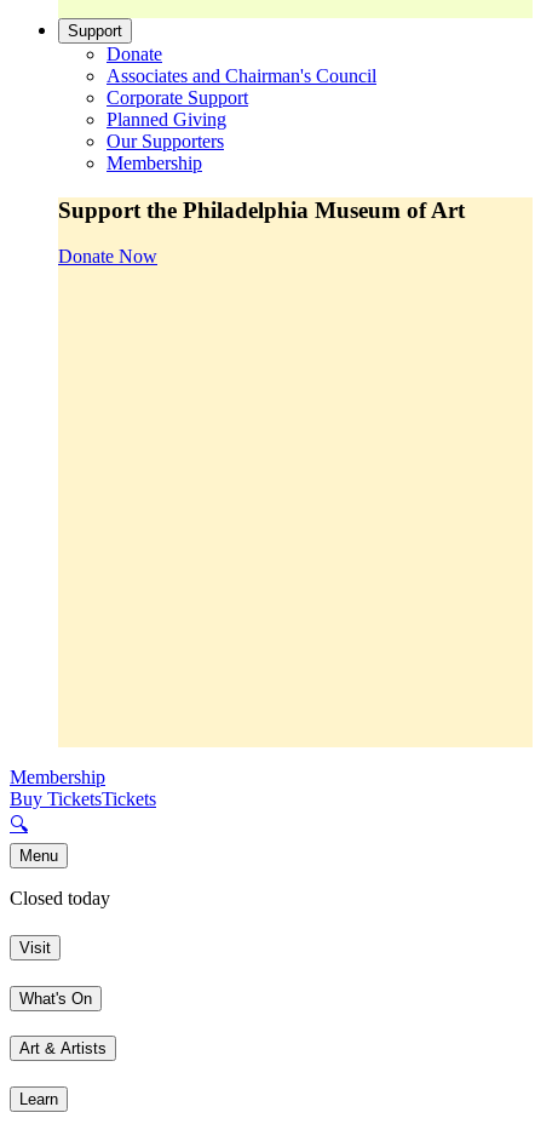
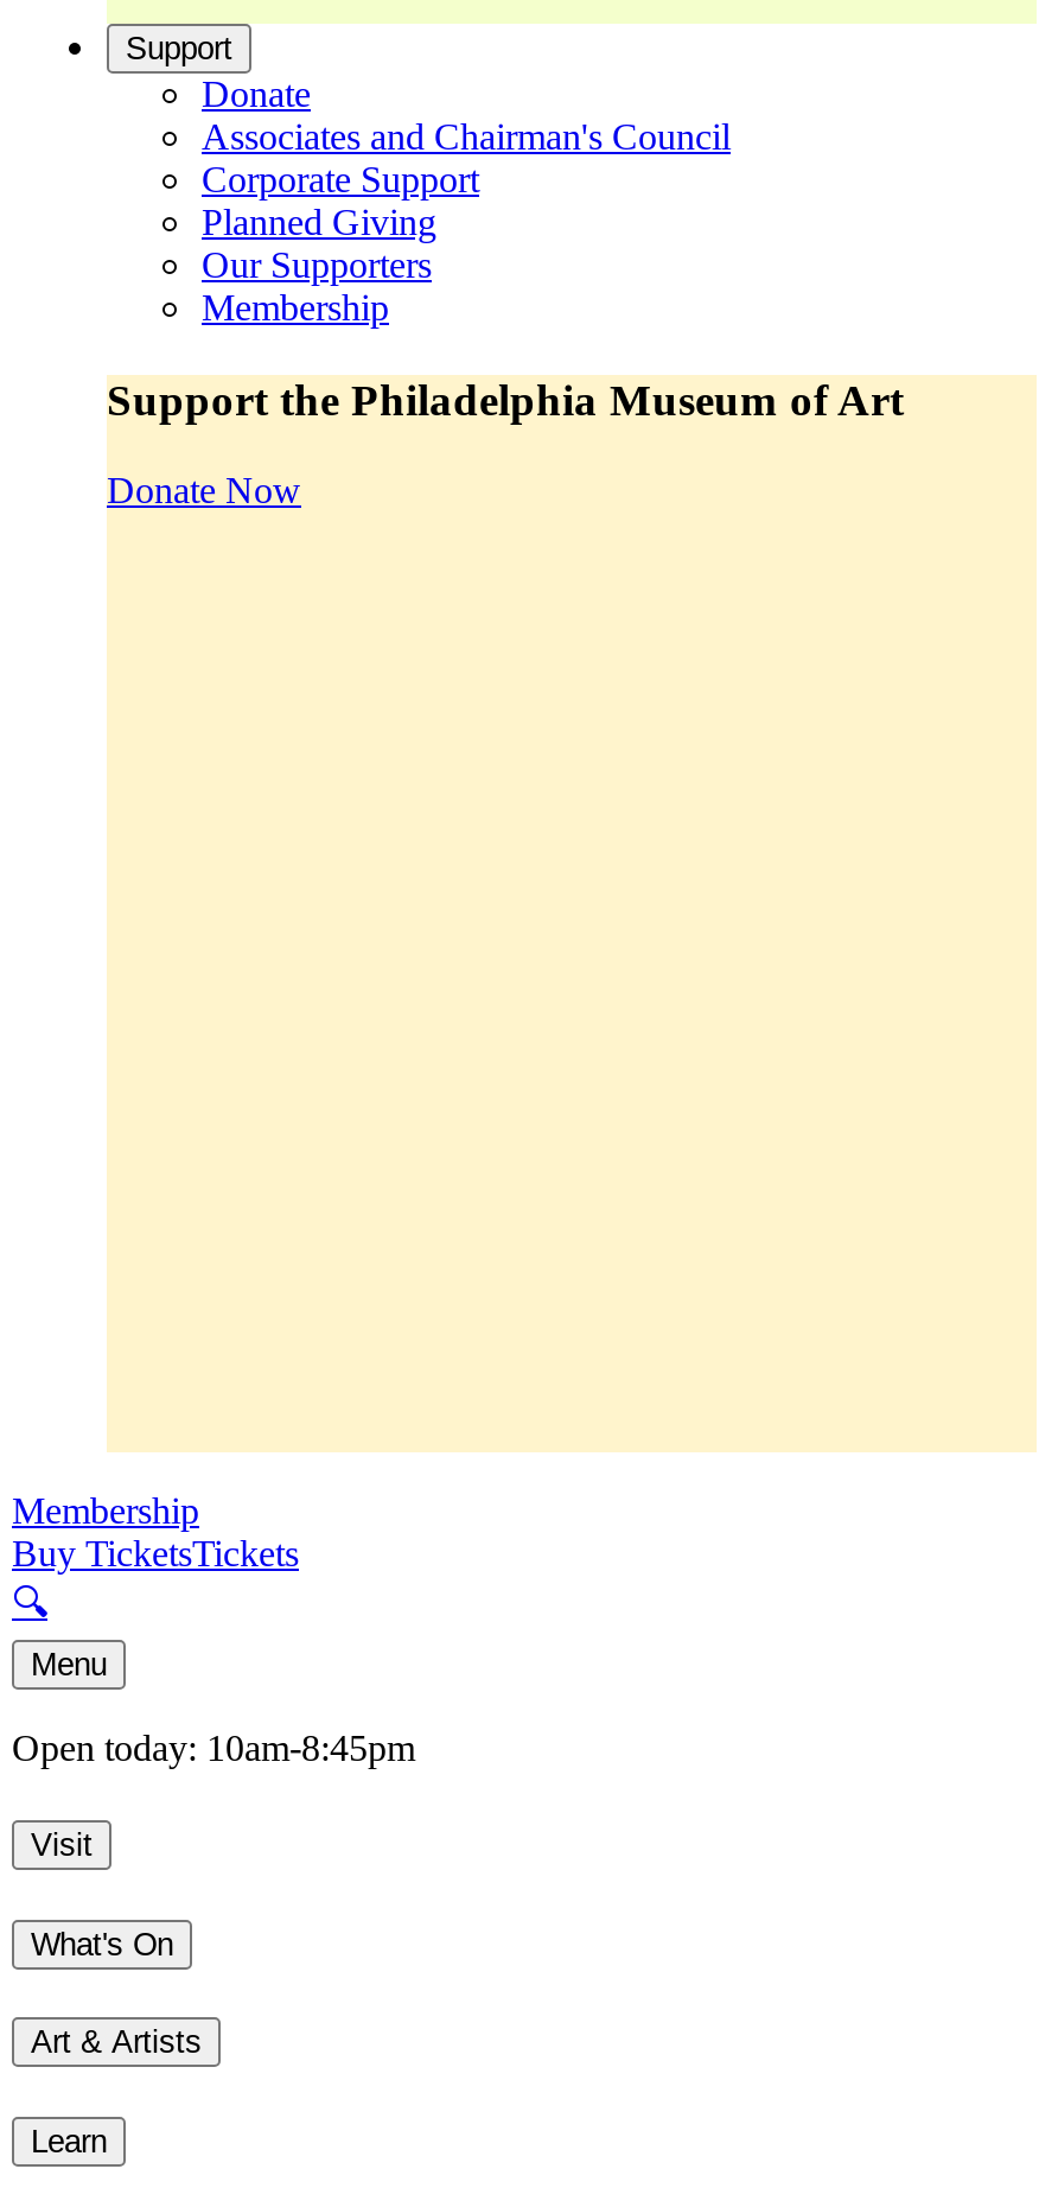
[10,888,110,909] Closed today -> [12,1728,415,1769] Open today: 10am-8:45pm

